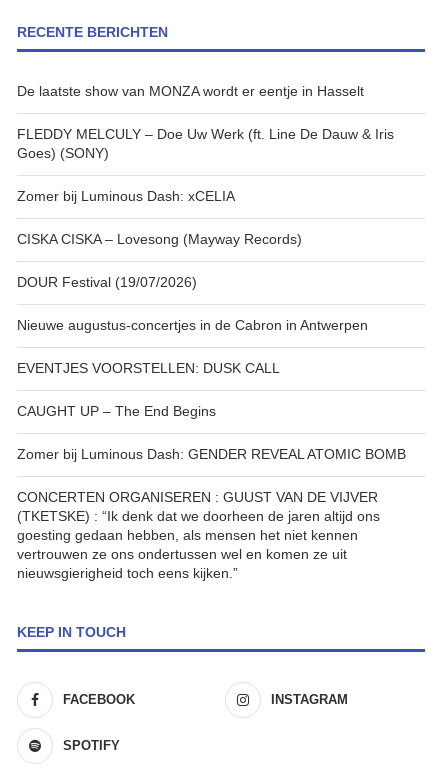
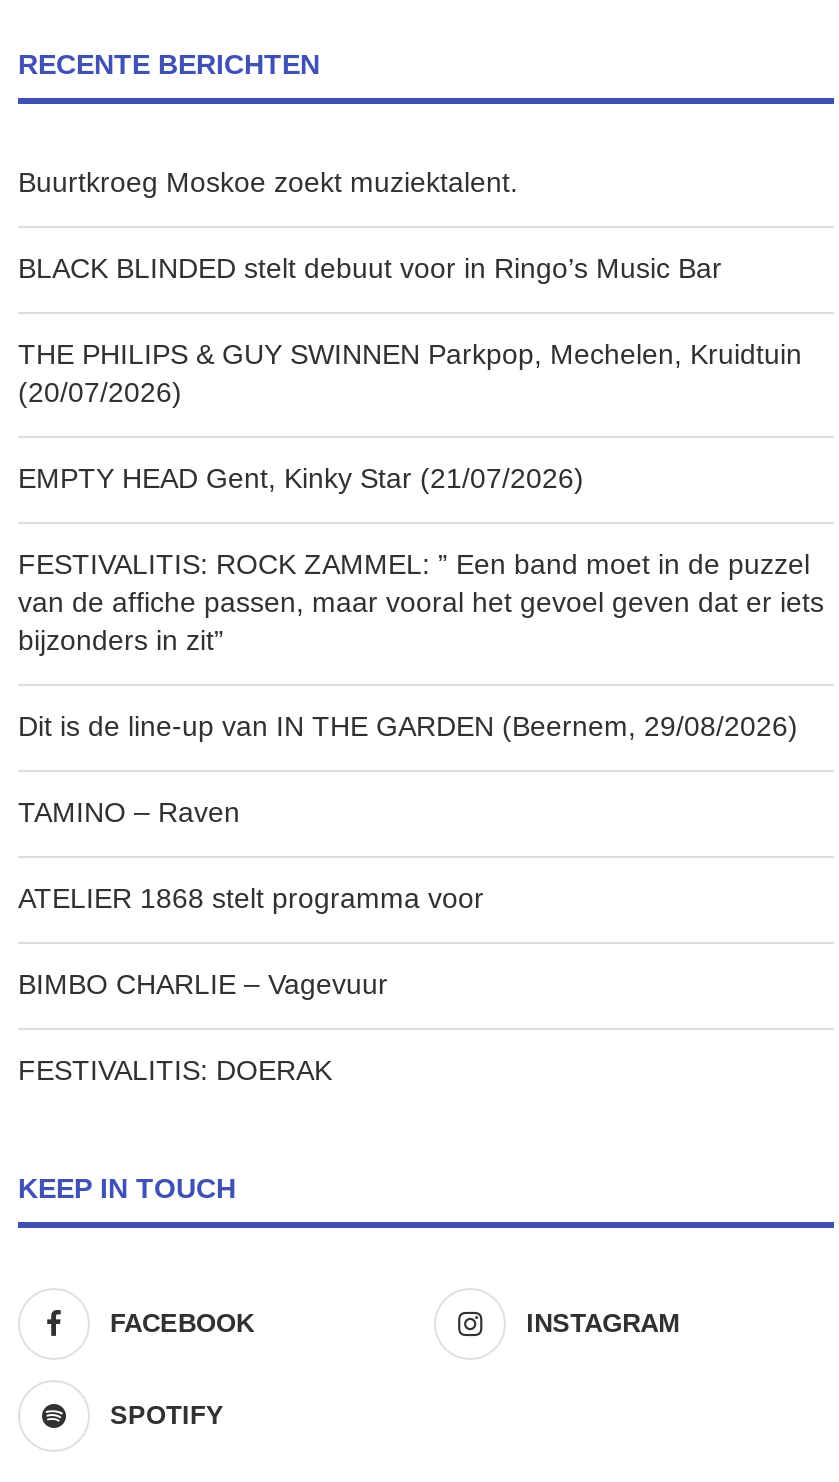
[17,83,364,99] De laatste show van MONZA wordt er eentje in Hasselt -> [18,167,518,199] Buurtkroeg Moskoe zoekt muziektalent.
[17,126,394,161] FLEDDY MELCULY – Doe Uw Werk (ft. Line De Dauw & Iris | Goes) (SONY) -> [18,253,722,285] BLACK BLINDED stelt debuut voor in Ringo’s Music Bar
[17,188,235,204] Zomer bij Luminous Dash: xCELIA -> [18,339,802,409] THE PHILIPS & GUY SWINNEN Parkpop, Mechelen, Kruidtuin | (20/07/2026)
[17,231,302,247] CISKA CISKA – Lovesong (Mayway Records) -> [18,463,584,495] EMPTY HEAD Gent, Kinky Star (21/07/2026)
[17,274,197,290] DOUR Festival (19/07/2026) -> [18,549,824,657] FESTIVALITIS: ROCK ZAMMEL: ” Een band moet in de puzzel | van de affiche passen, maar vooral het gevoel geven dat er iets | bijzonders in zit”
[17,317,368,333] Nieuwe augustus-concertjes in de Cabron in Antwerpen -> [18,711,798,743] Dit is de line-up van IN THE GARDEN (Beernem, 29/08/2026)
[17,360,280,376] EVENTJES VOORSTELLEN: DUSK CALL -> [18,797,240,829] TAMINO – Raven
[17,403,216,419] CAUGHT UP – The End Begins -> [18,883,484,915] ATELIER 1868 stelt programma voor
[17,446,406,462] Zomer bij Luminous Dash: GENDER REVEAL ATOMIC BOMB -> [18,969,388,1001] BIMBO CHARLIE – Vagevuur
[17,489,380,581] CONCERTEN ORGANISEREN : GUUST VAN DE VIJVER | (TKETSKE) : “Ik denk dat we doorheen de jaren altijd ons | goesting gedaan hebben, als mensen het niet kennen | vertrouwen ze ons ondertussen wel en komen ze uit | nieuwsgierigheid toch eens kijken.” -> [18,1055,332,1087] FESTIVALITIS: DOERAK

